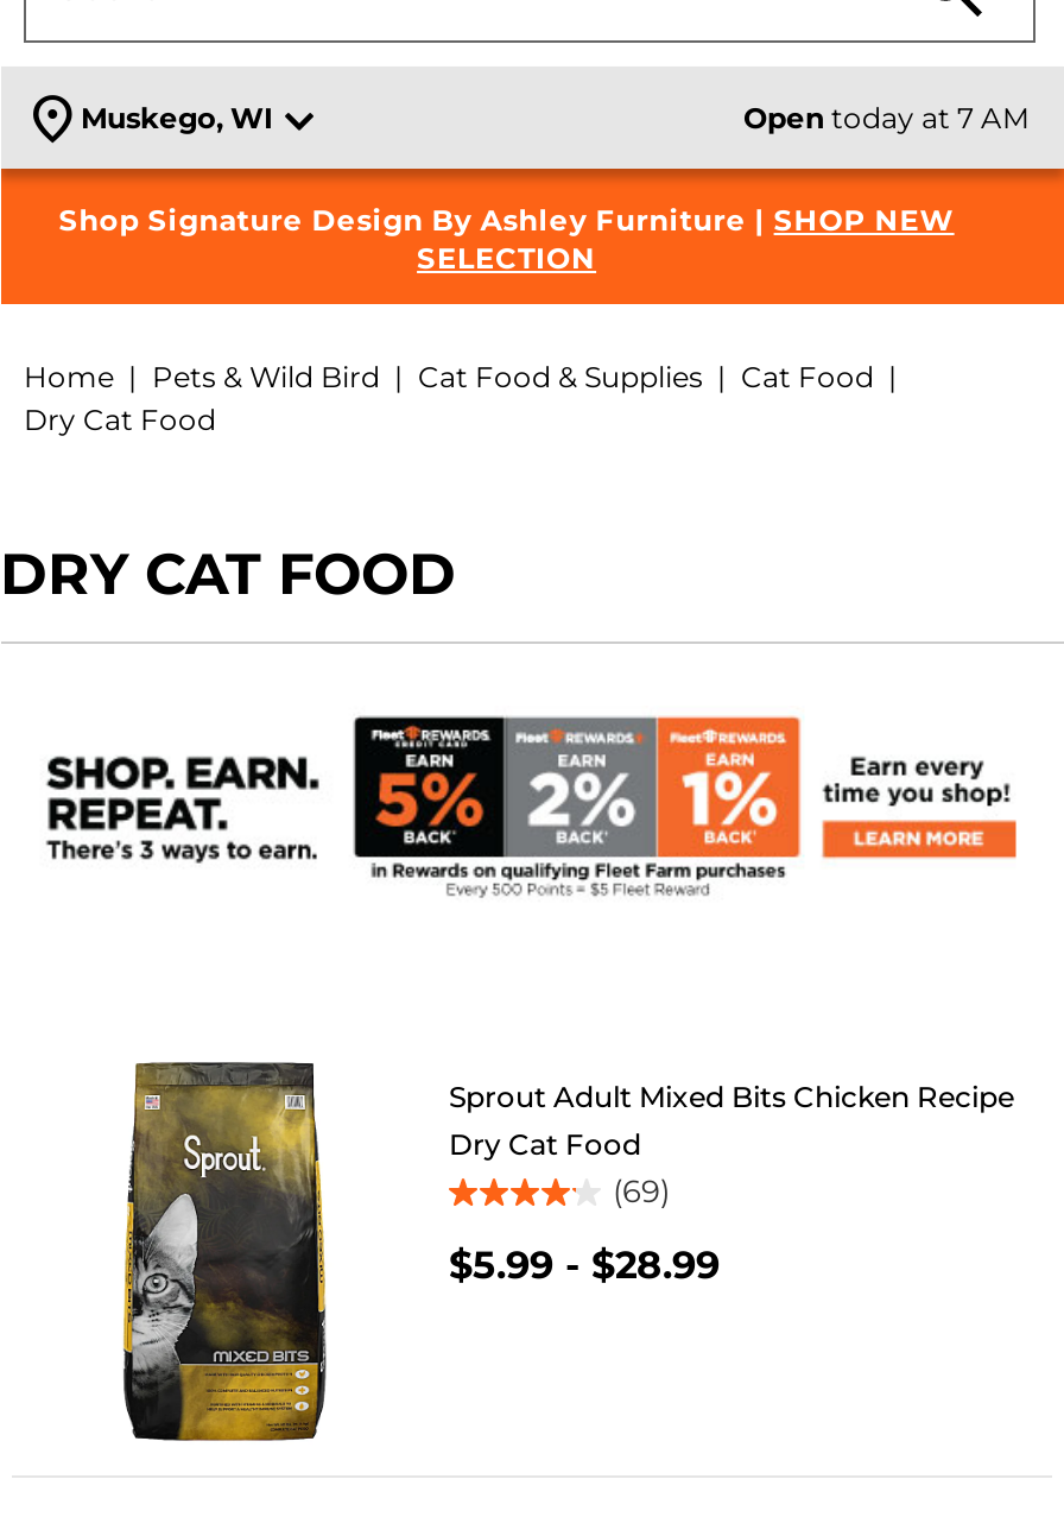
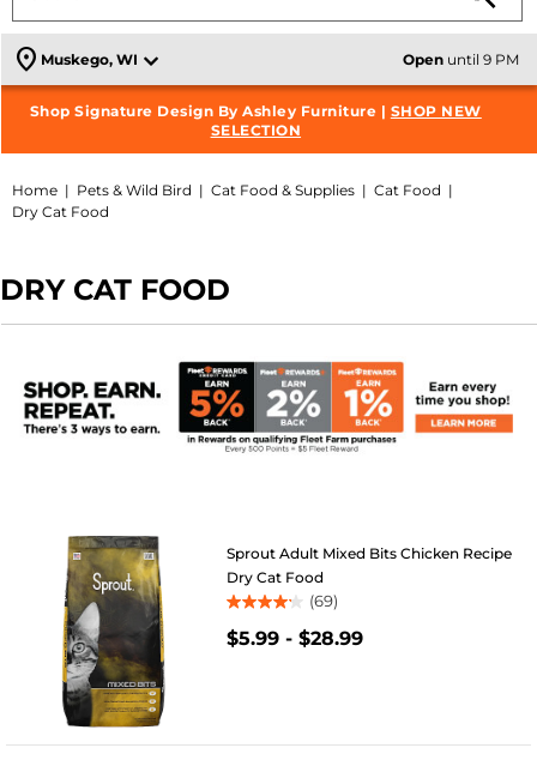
[743,100,1028,135] Open today at 7 AM -> [403,50,519,68] Open until 9 PM

